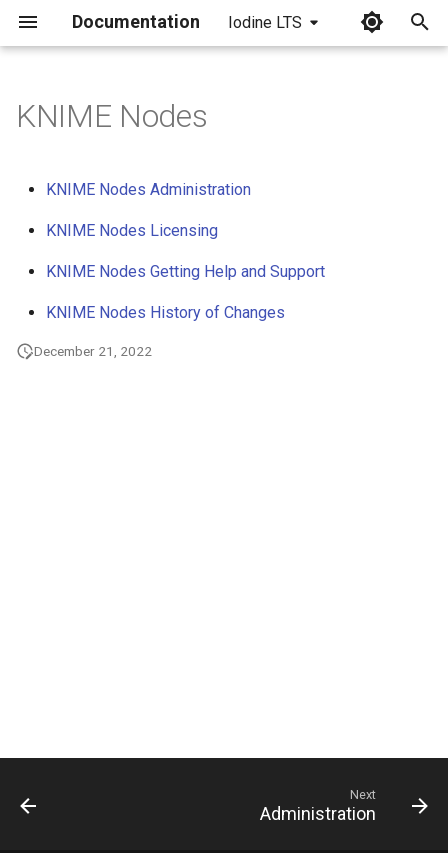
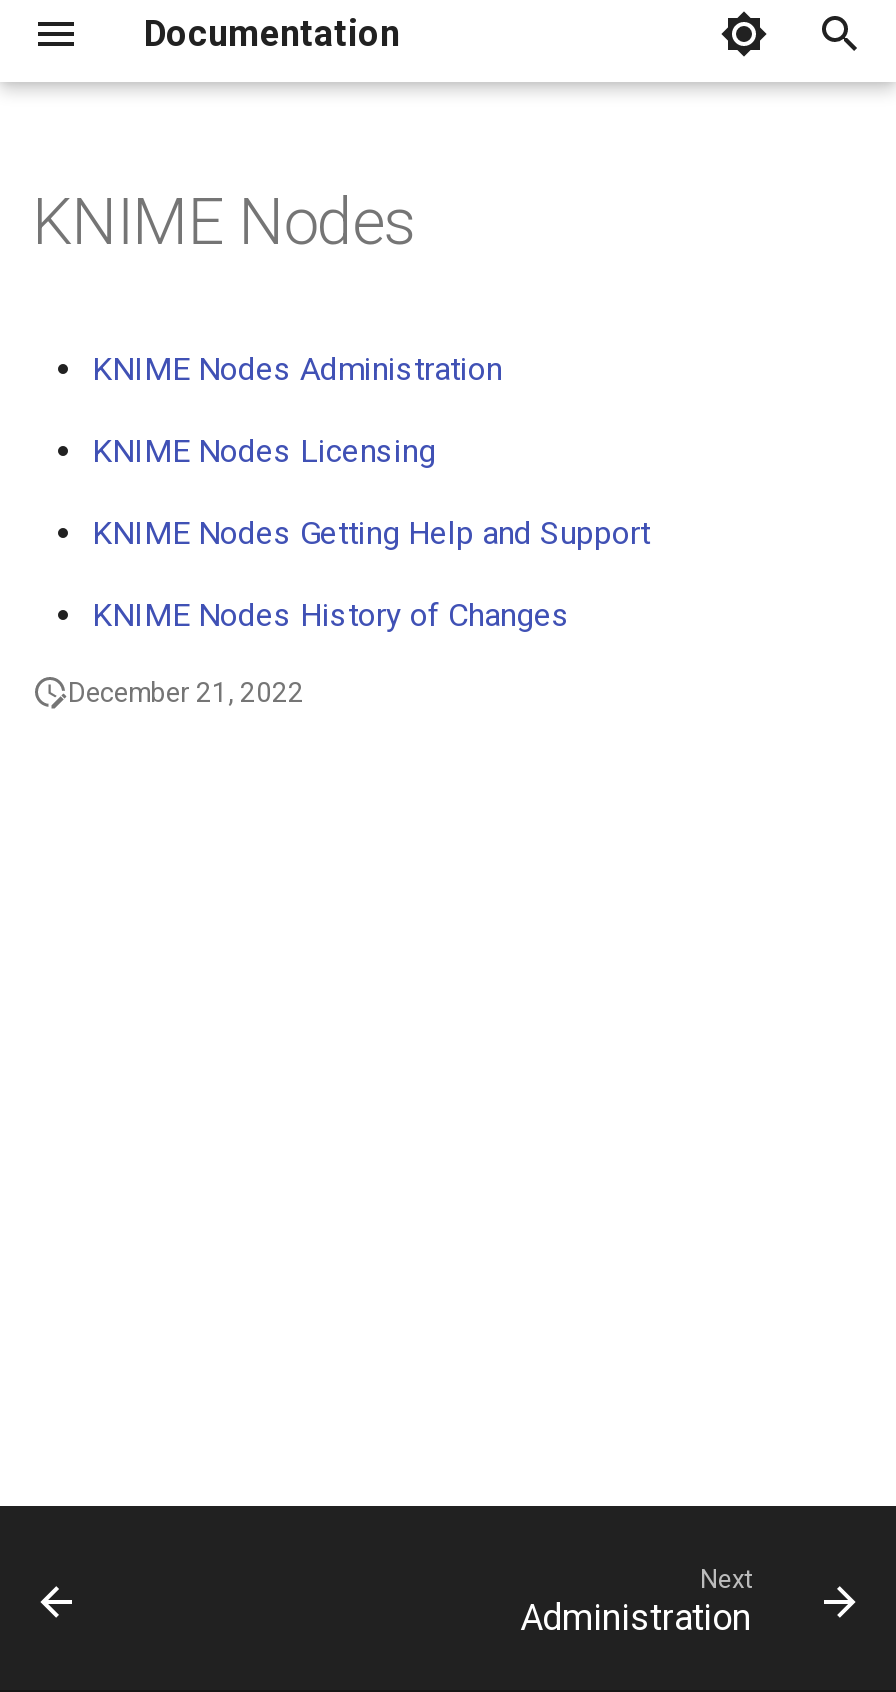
[228,13,302,32] Iodine LTS -> none

